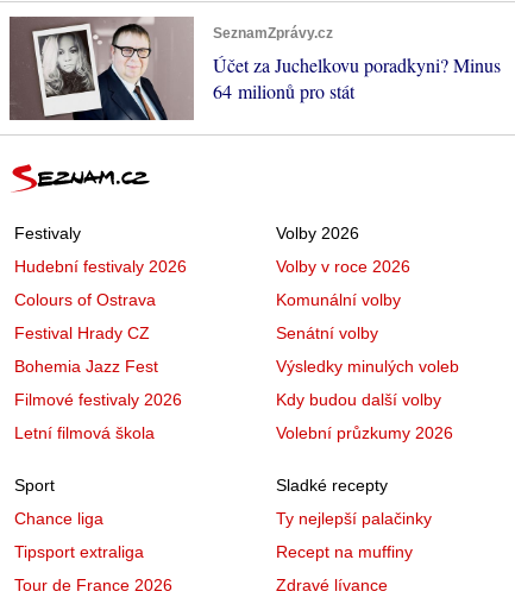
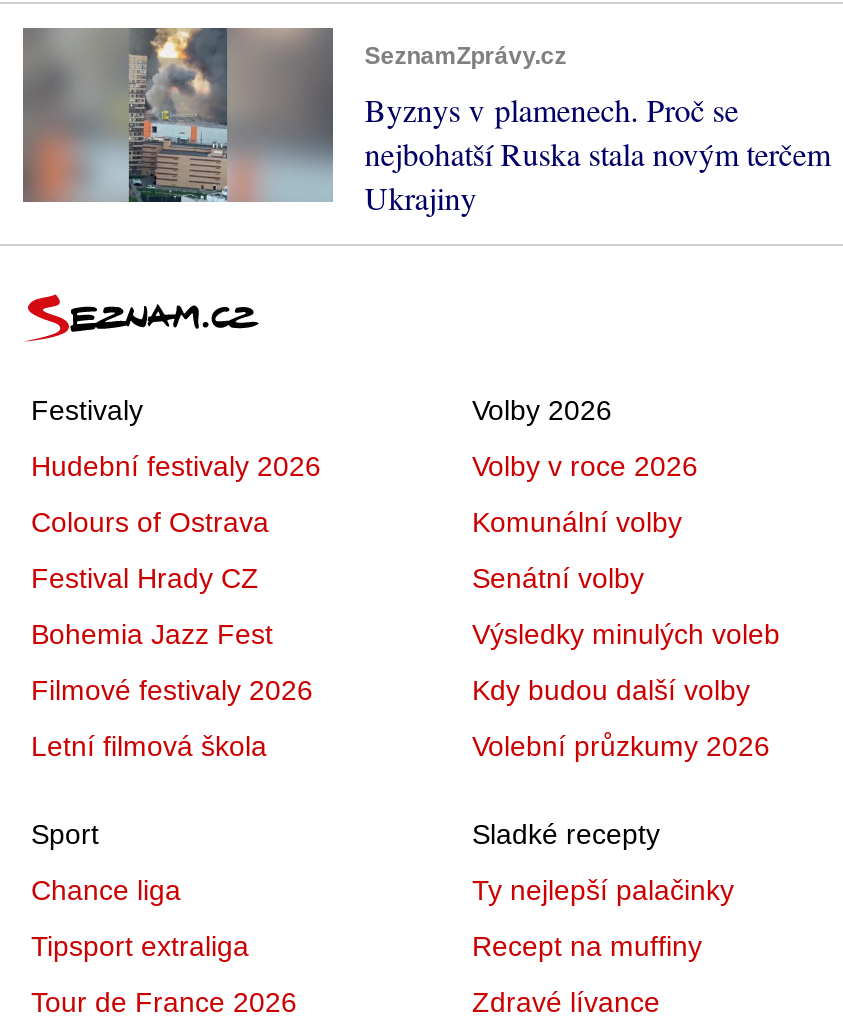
[11,17,500,121] [image] | Účet za Juchelkovu poradkyni? Minus | 64 milionů pro stát -> [23,26,830,218] [image] | Byznys v plamenech. Proč se | nejbohatší Ruska stala novým terčem | Ukrajiny

